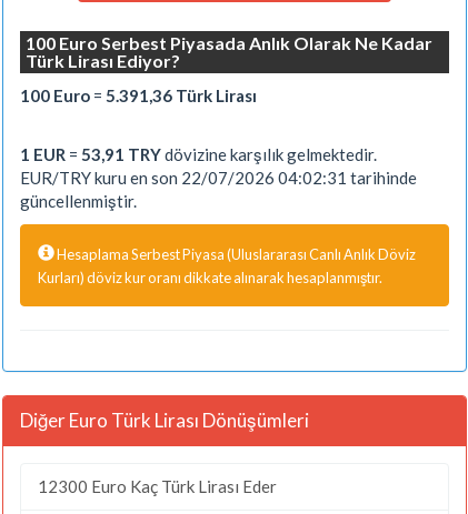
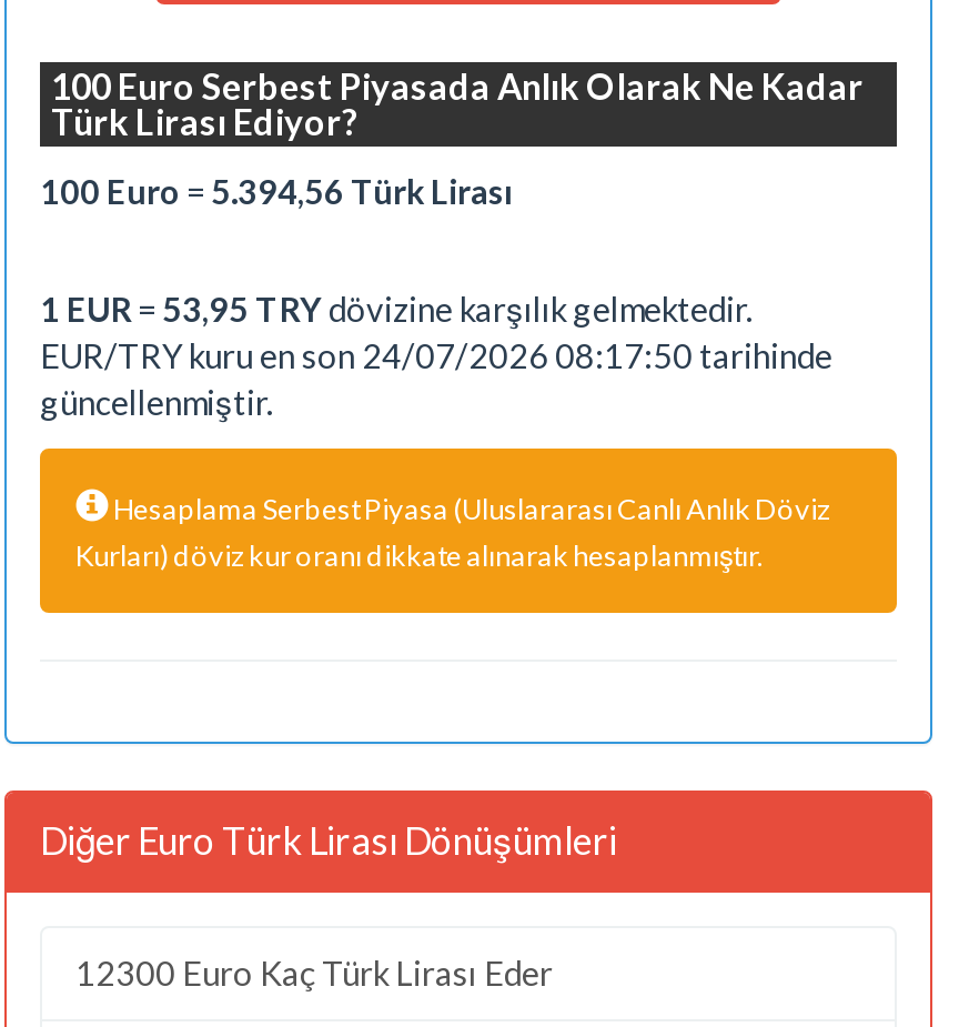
[20,85,257,105] 100 Euro = 5.391,36 Türk Lirası -> [40,171,513,211] 100 Euro = 5.394,56 Türk Lirası
[20,144,377,164] 1 EUR = 53,91 TRY dövizine karşılık gelmektedir. -> [40,288,753,328] 1 EUR = 53,95 TRY dövizine karşılık gelmektedir.
[20,167,417,187] EUR/TRY kuru en son 22/07/2026 04:02:31 tarihinde -> [40,334,832,374] EUR/TRY kuru en son 24/07/2026 08:17:50 tarihinde

